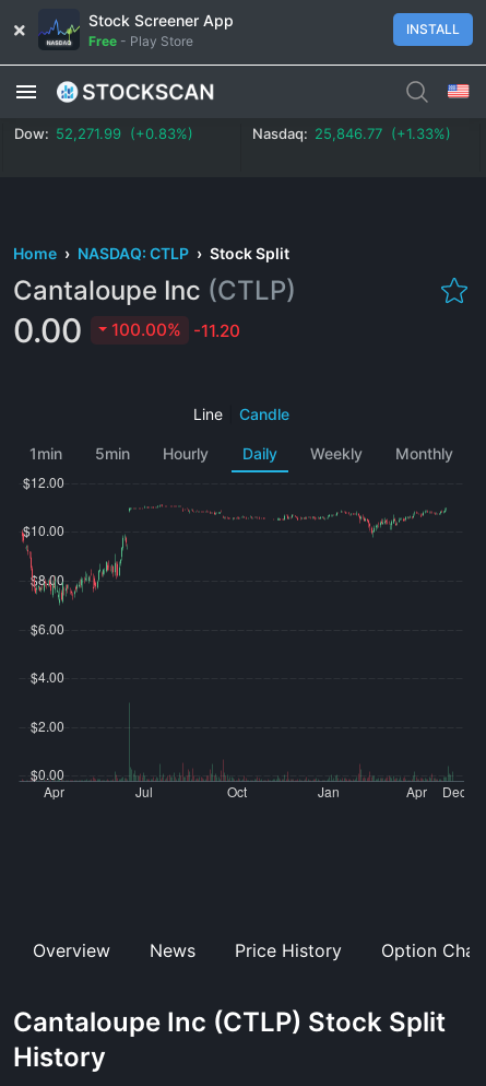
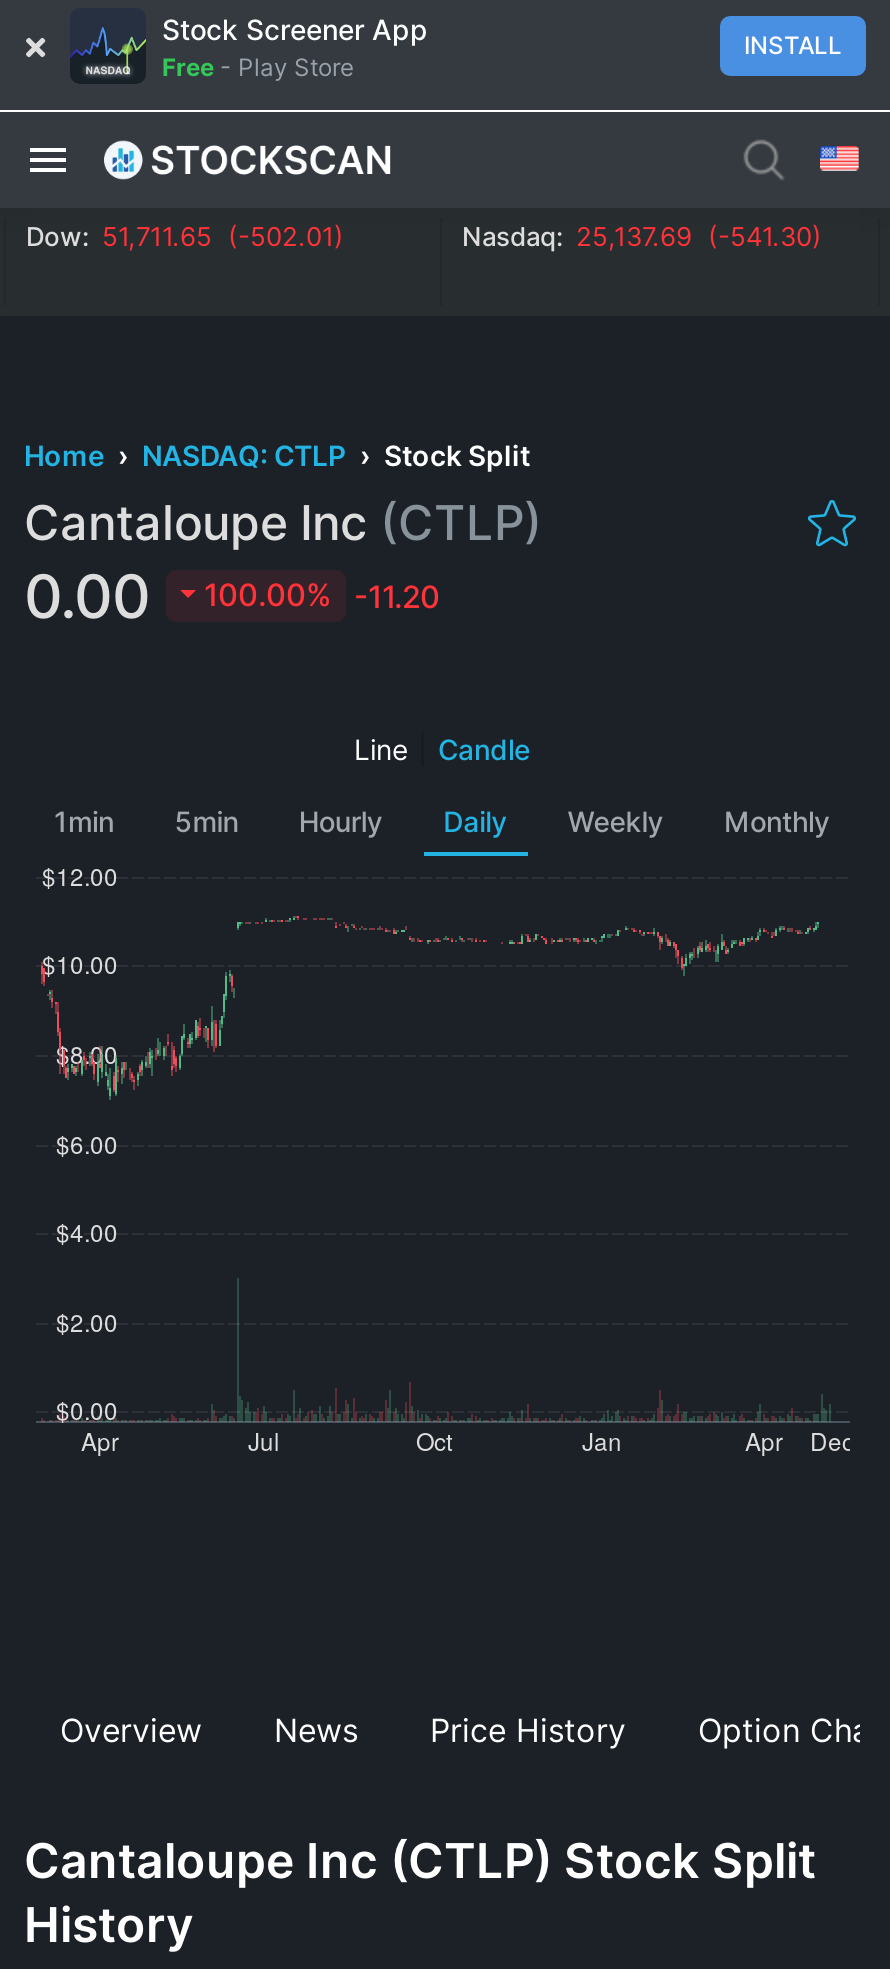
[14,124,193,142] Dow: 52,271.99 (+0.83%) -> [26,219,344,251] Dow: 51,711.65 (-502.01)
[252,124,451,142] Nasdaq: 25,846.77 (+1.33%) -> [462,219,822,251] Nasdaq: 25,137.69 (-541.30)

